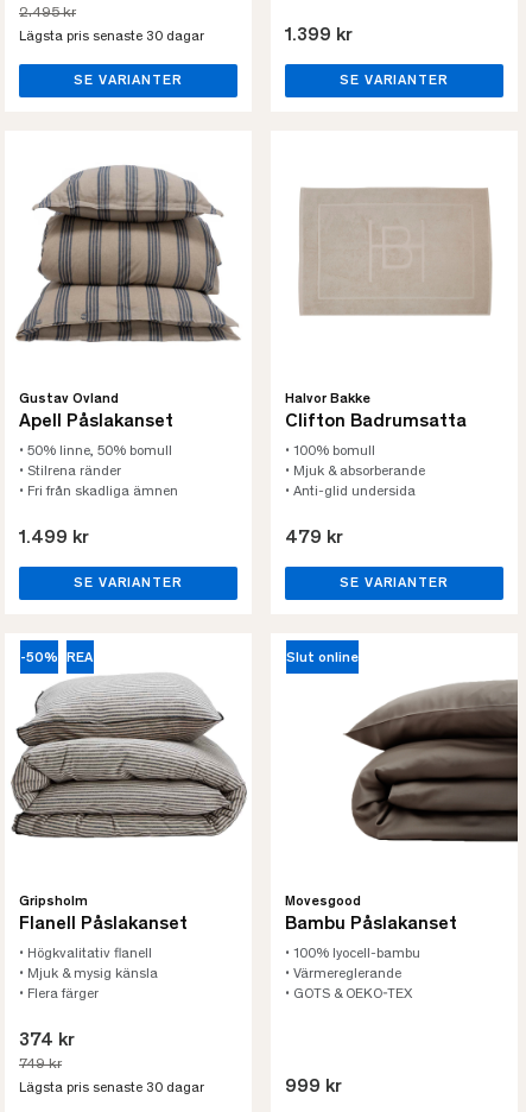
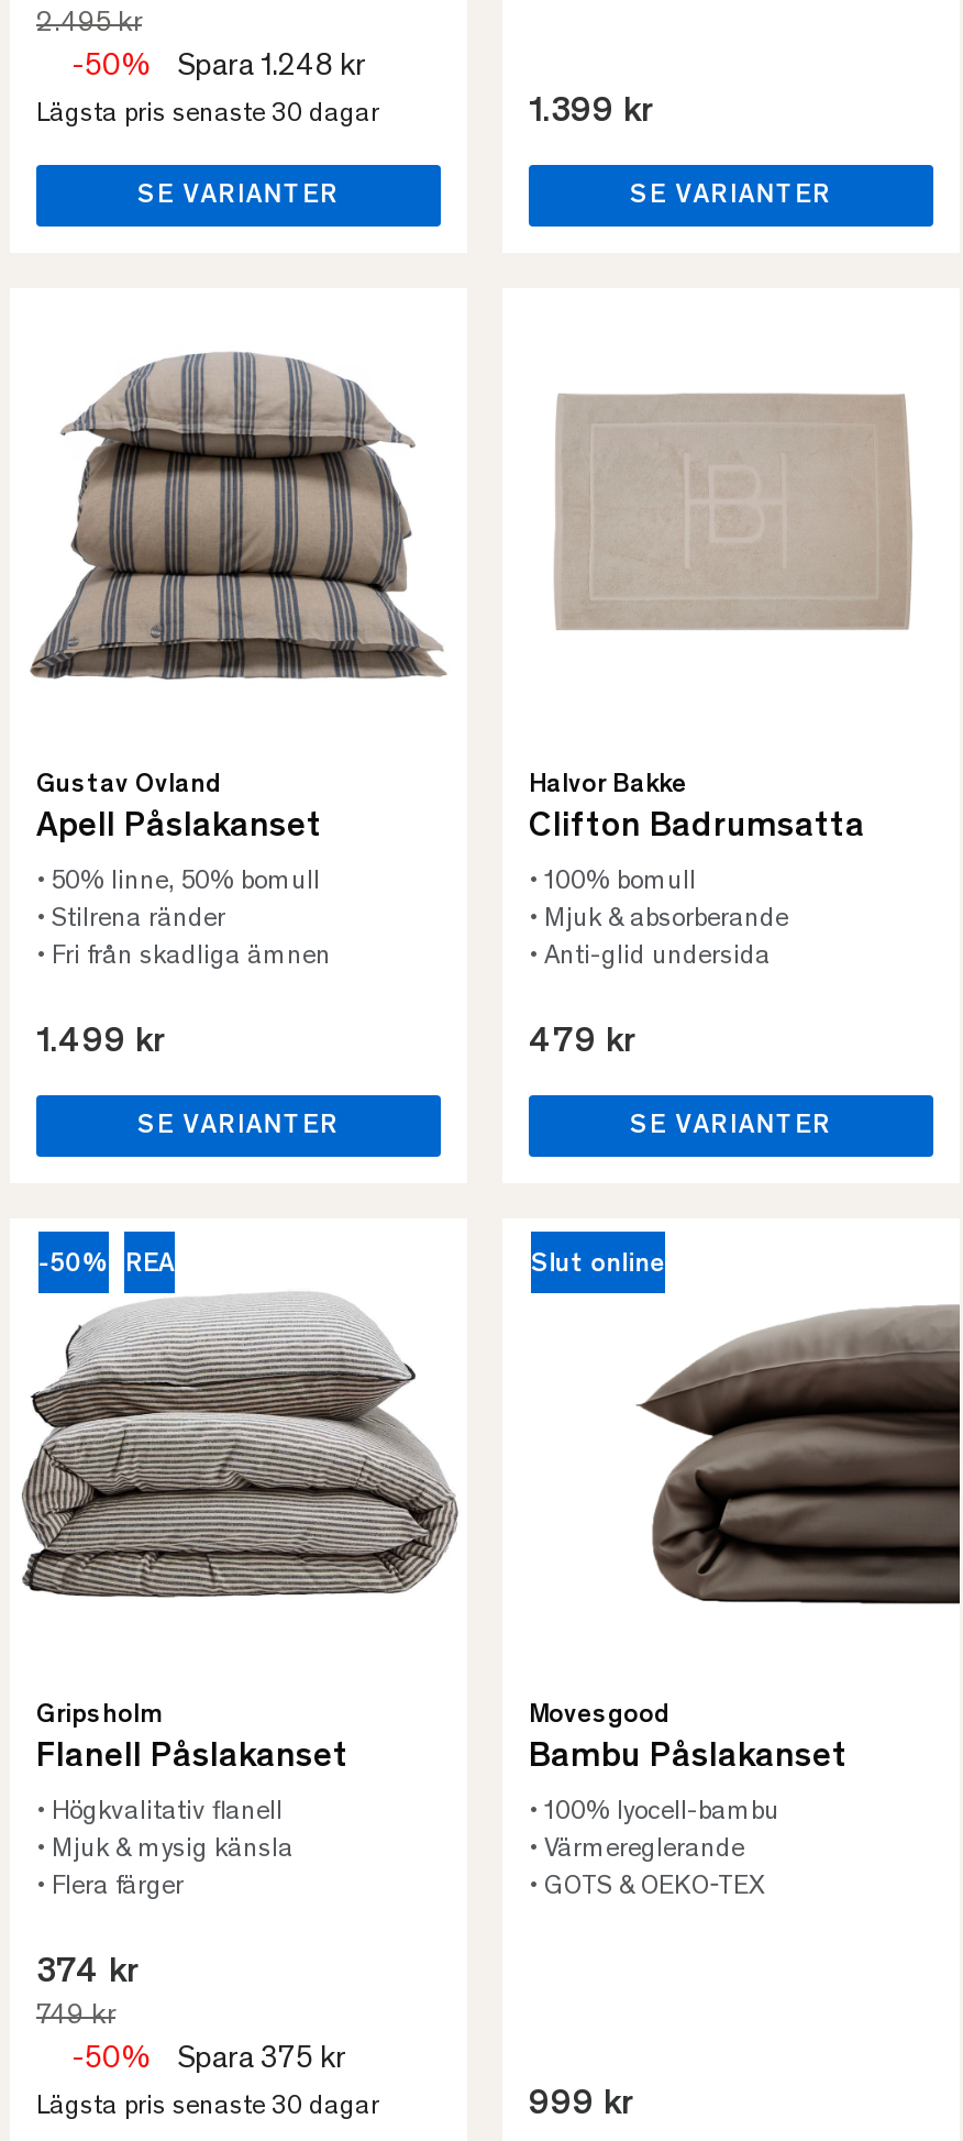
none -> [71,53,366,84] -50% | Spara 1.248 kr
none -> [71,2045,346,2076] -50% | Spara 375 kr

